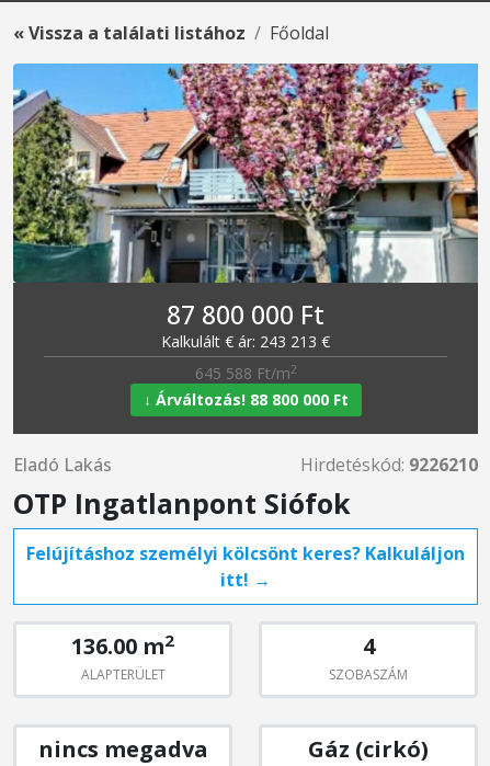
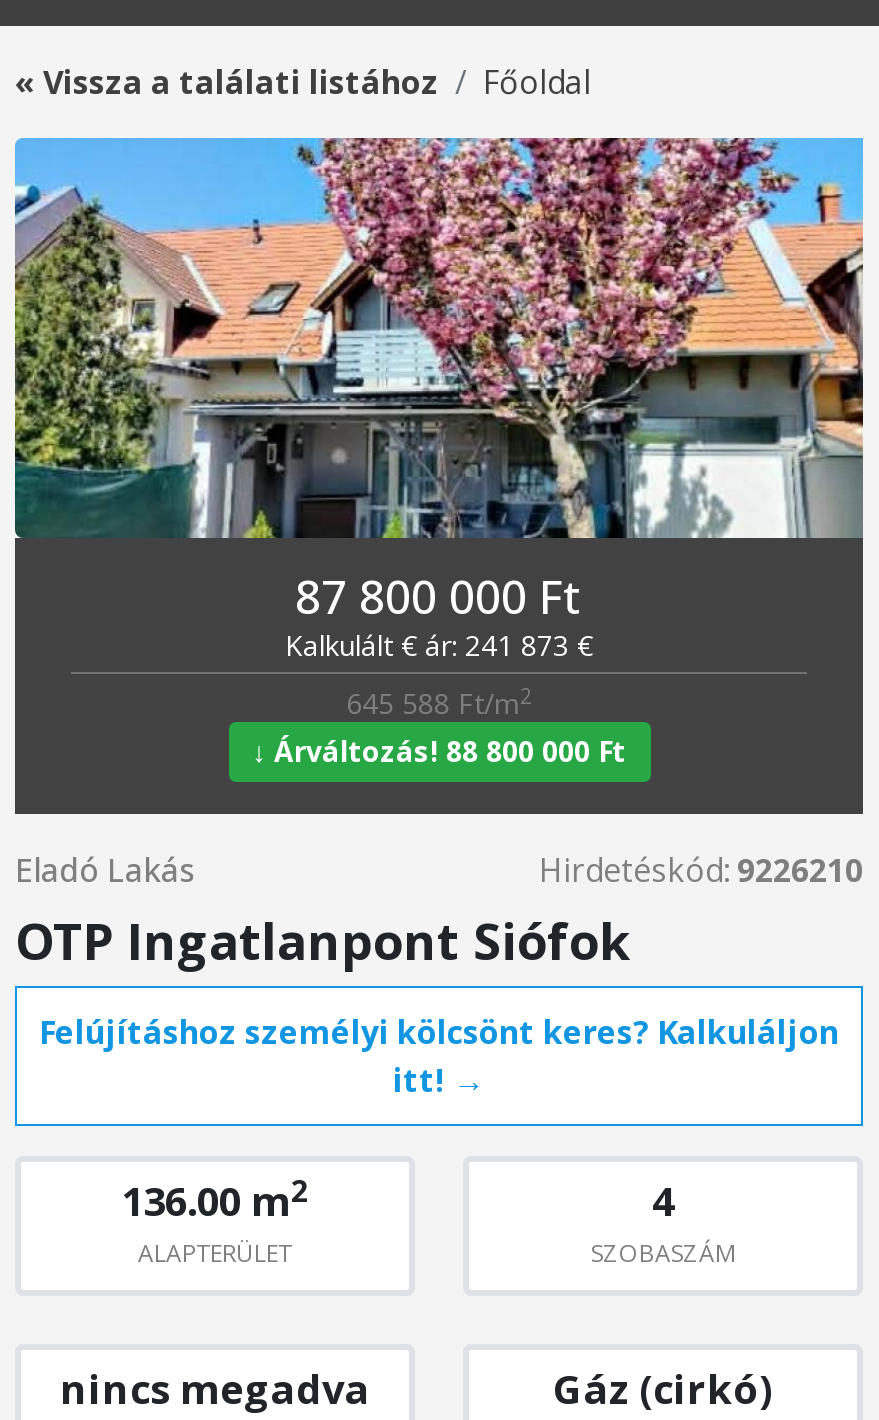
[161,331,330,352] Kalkulált € ár: 243 213 € -> [285,626,593,664] Kalkulált € ár: 241 873 €

